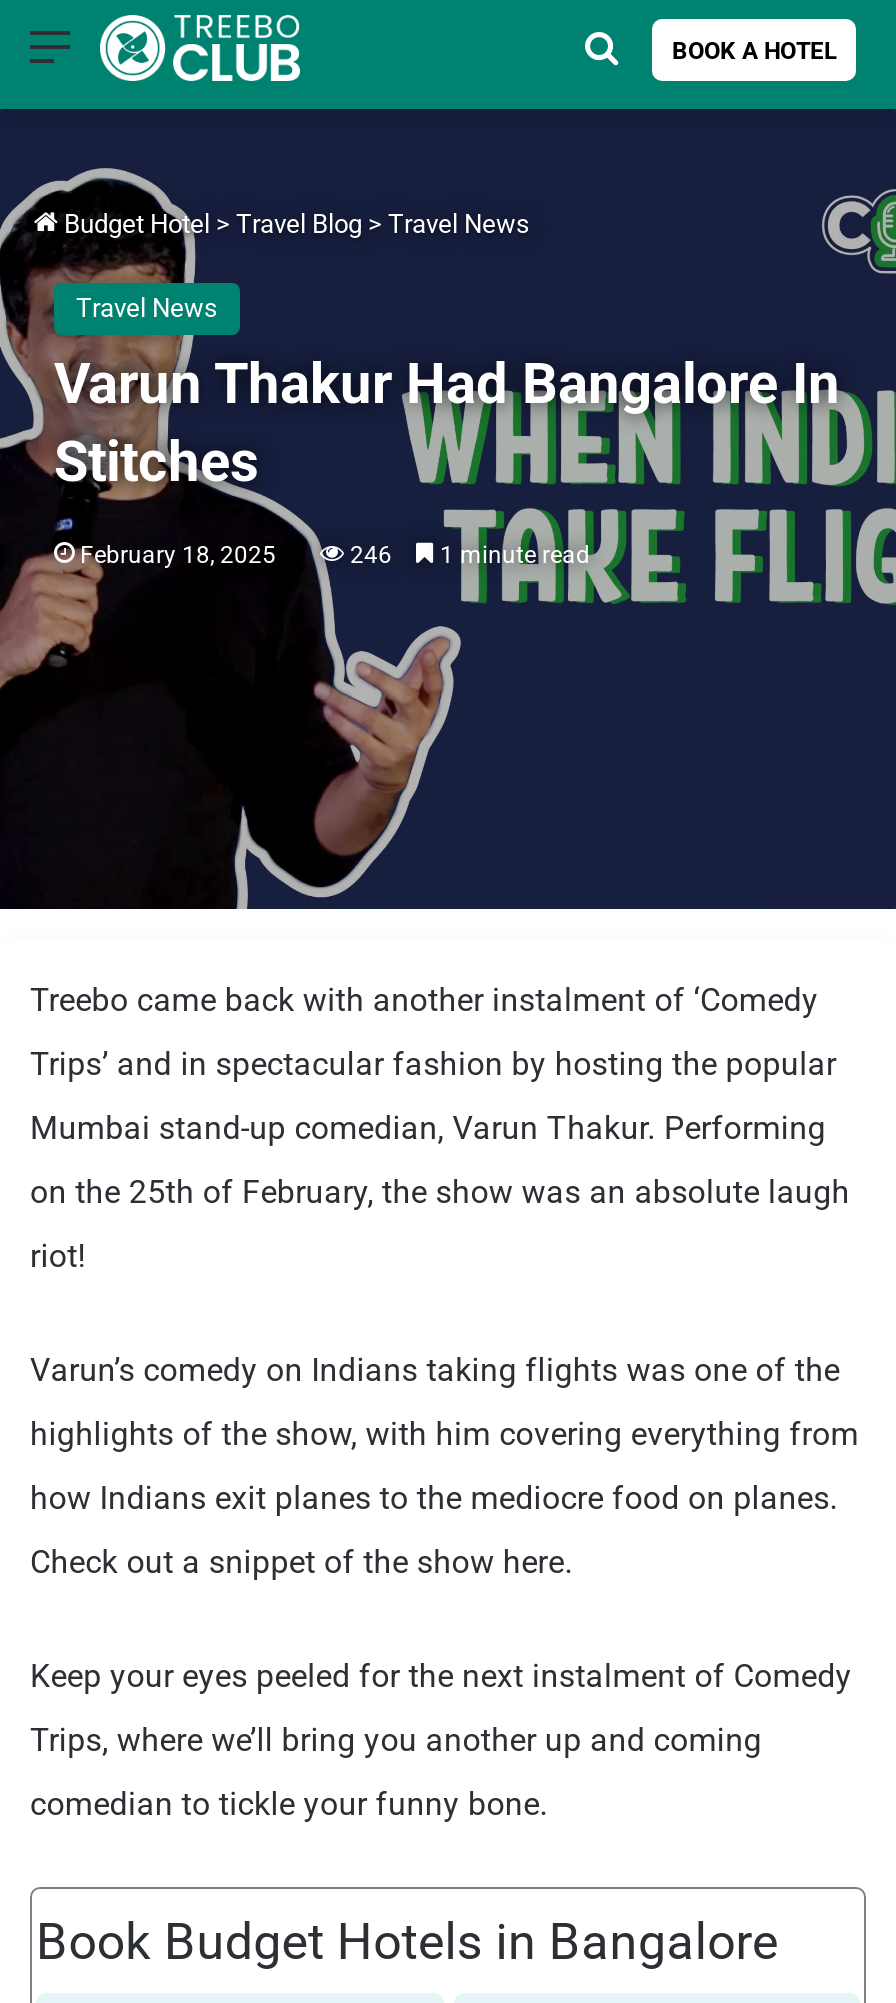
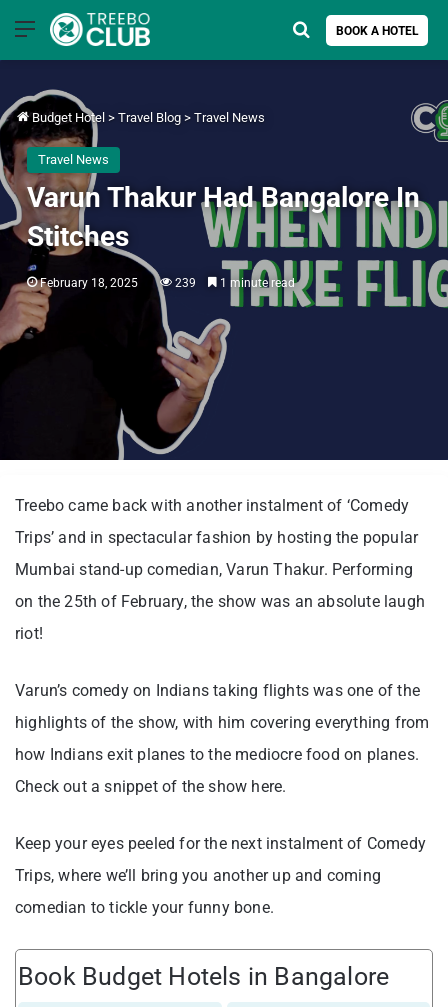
[344,540,392,568] 246 -> [172,275,196,289] 239

